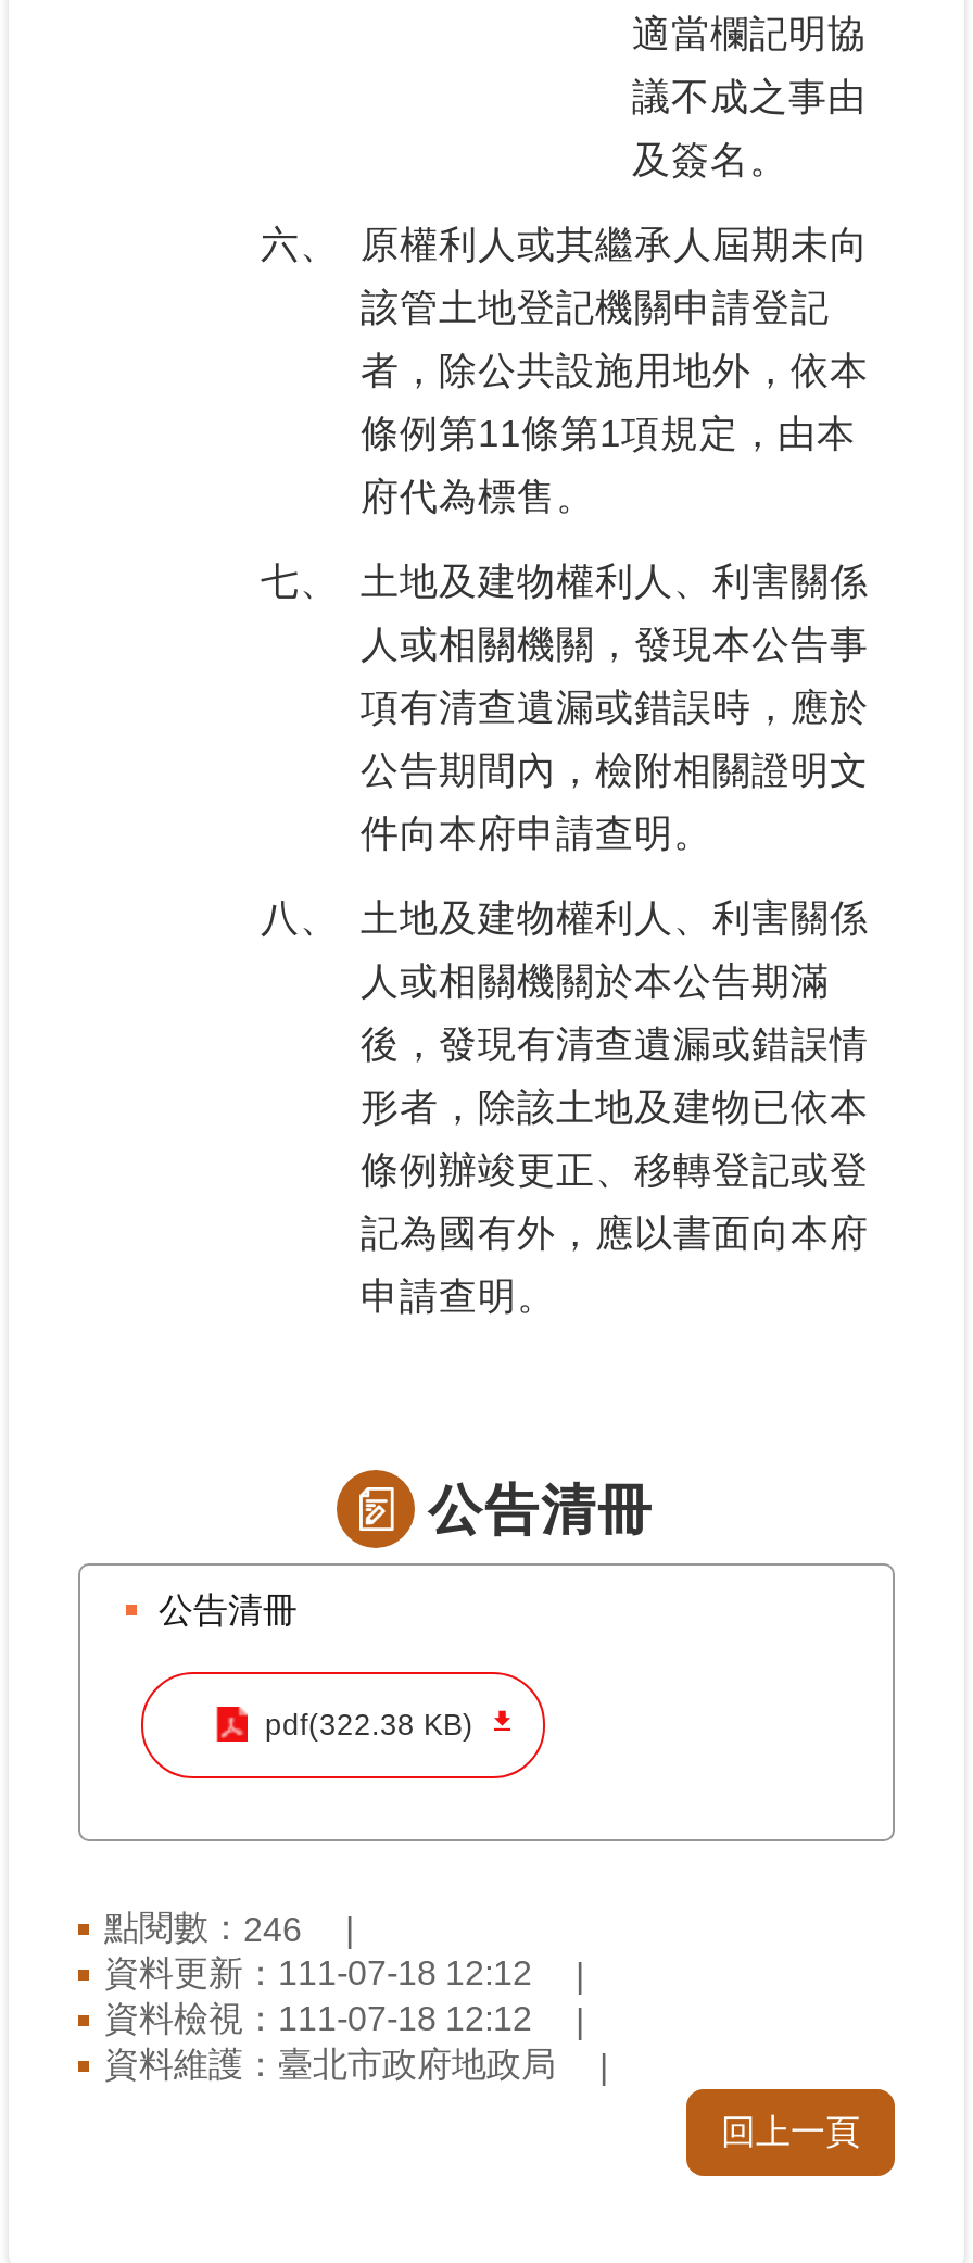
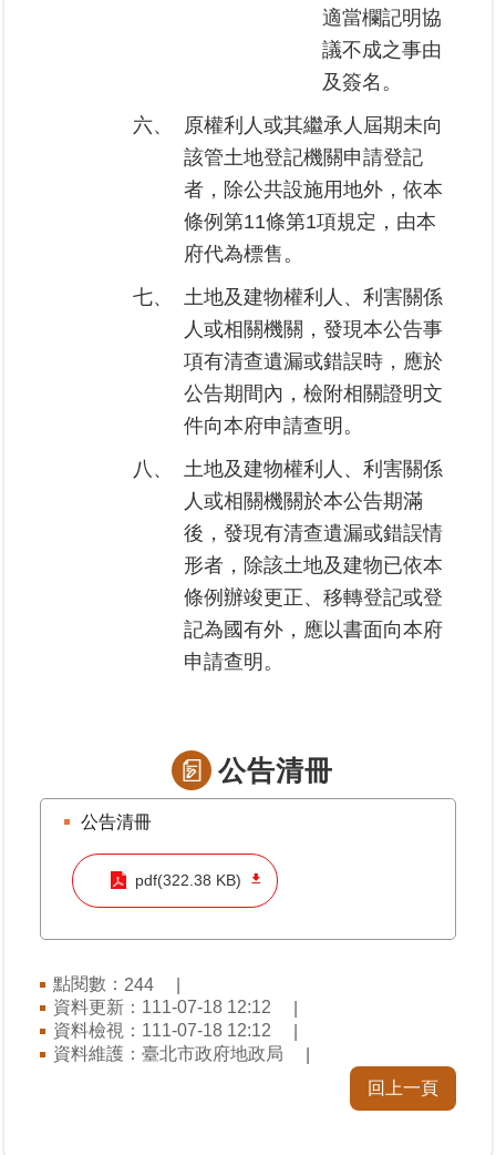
[104,1910,302,1948] 點閱數：246 -> [53,975,154,994] 點閱數：244

